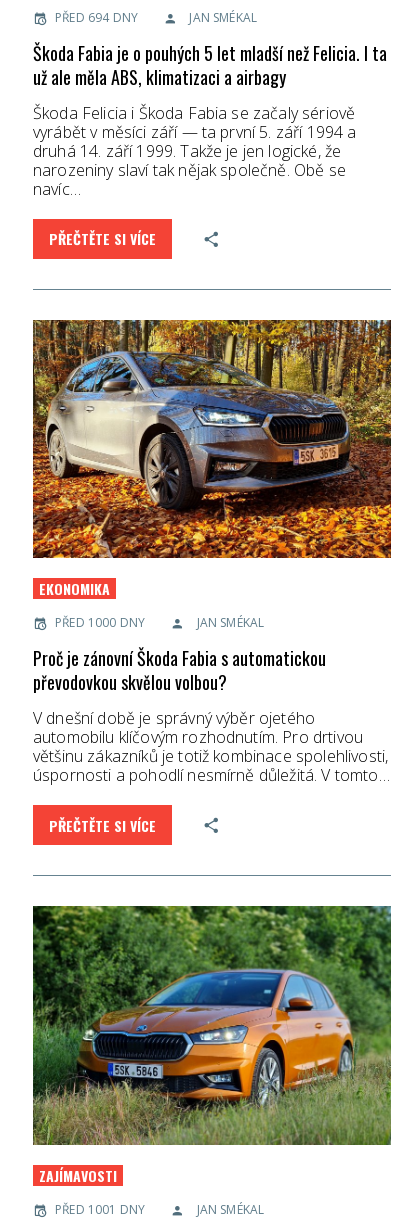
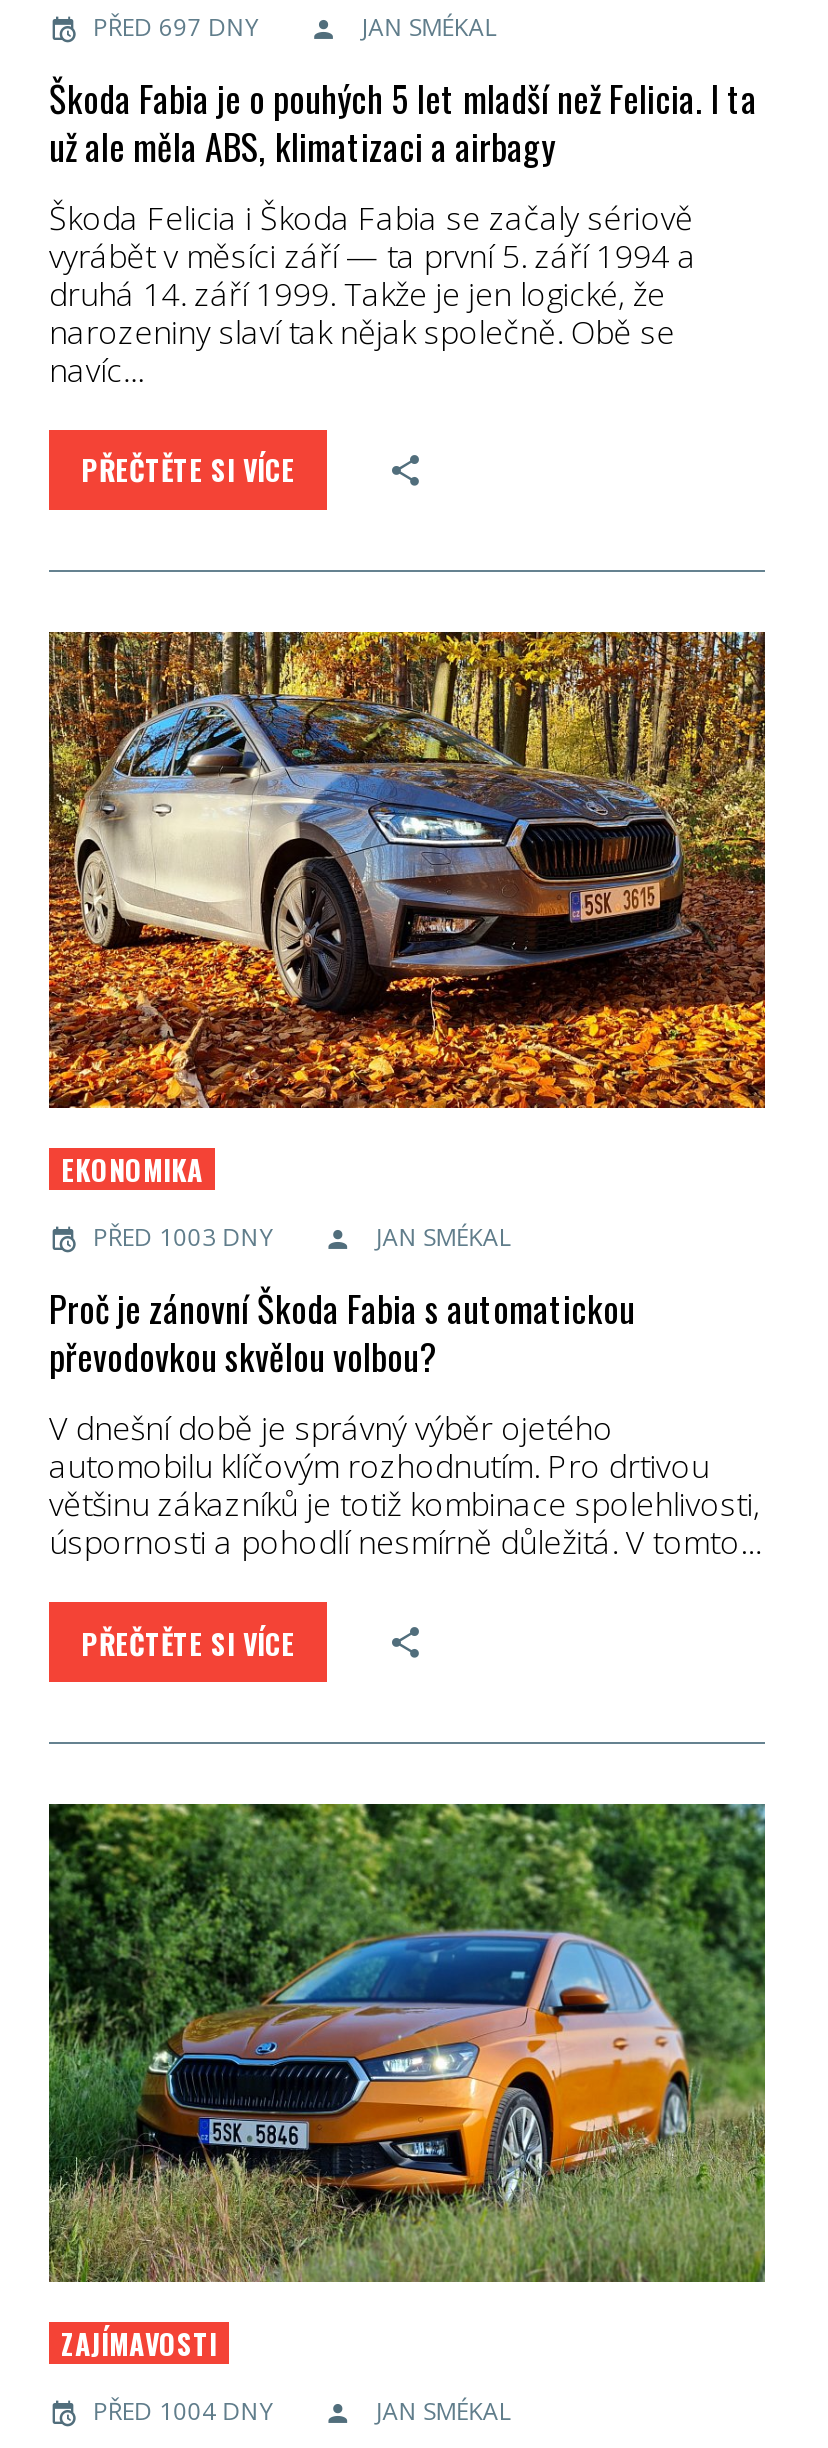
[55,9,138,26] PŘED 694 DNY -> [93,9,259,43] PŘED 697 DNY
[55,614,145,631] PŘED 1000 DNY -> [93,1220,274,1254] PŘED 1003 DNY
[55,1201,145,1218] PŘED 1001 DNY -> [93,2393,274,2427] PŘED 1004 DNY

